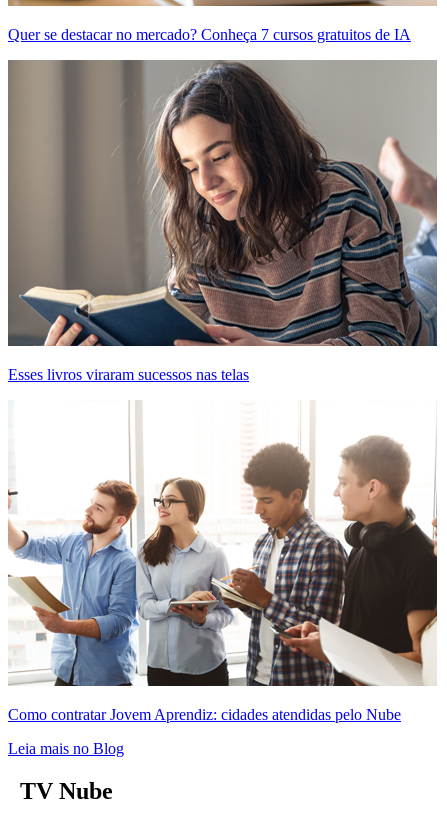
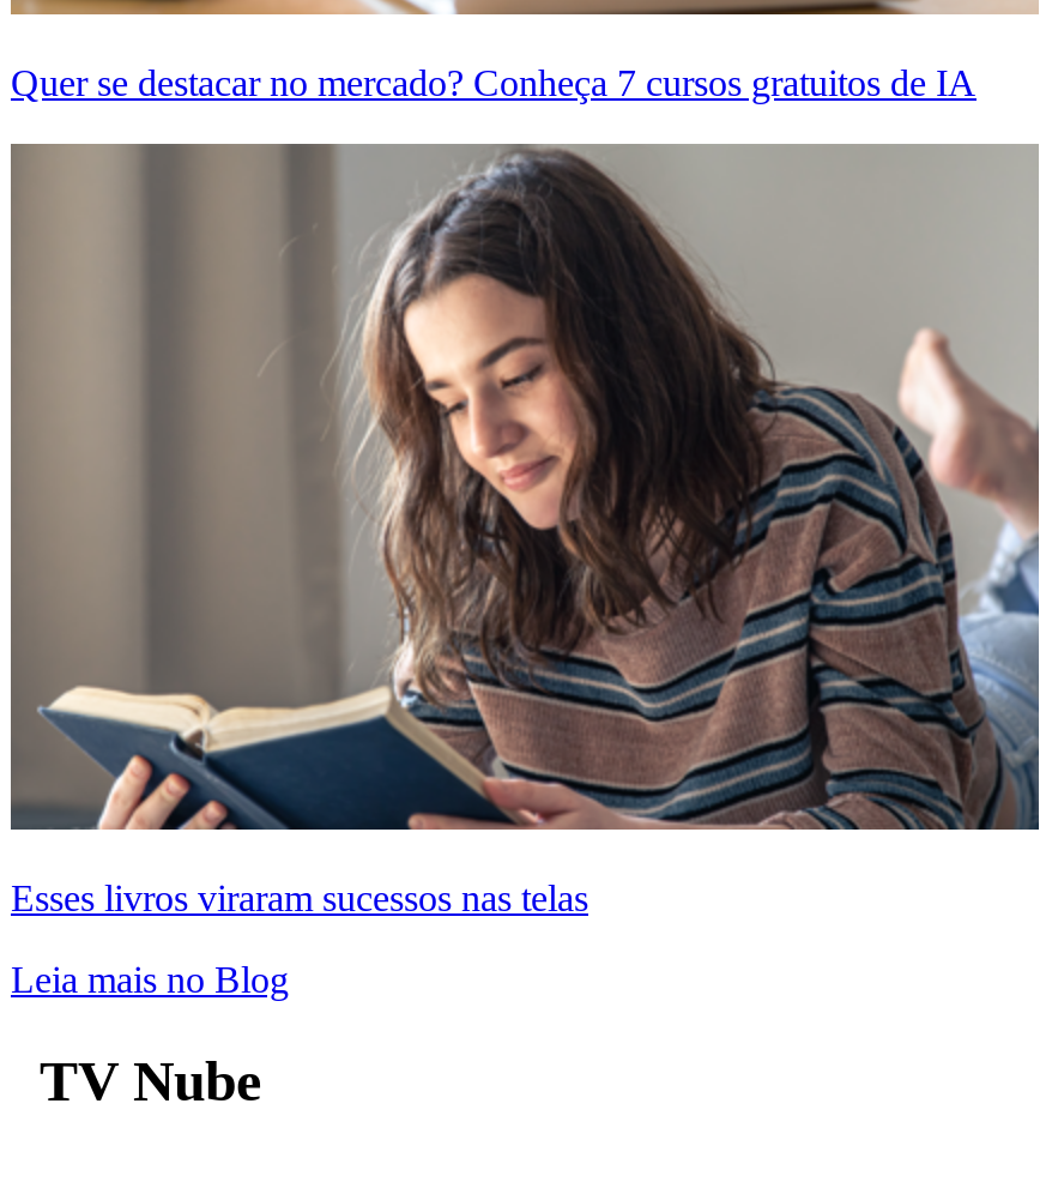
[8,400,438,723] [image] | Como contratar Jovem Aprendiz: cidades atendidas pelo Nube -> none

